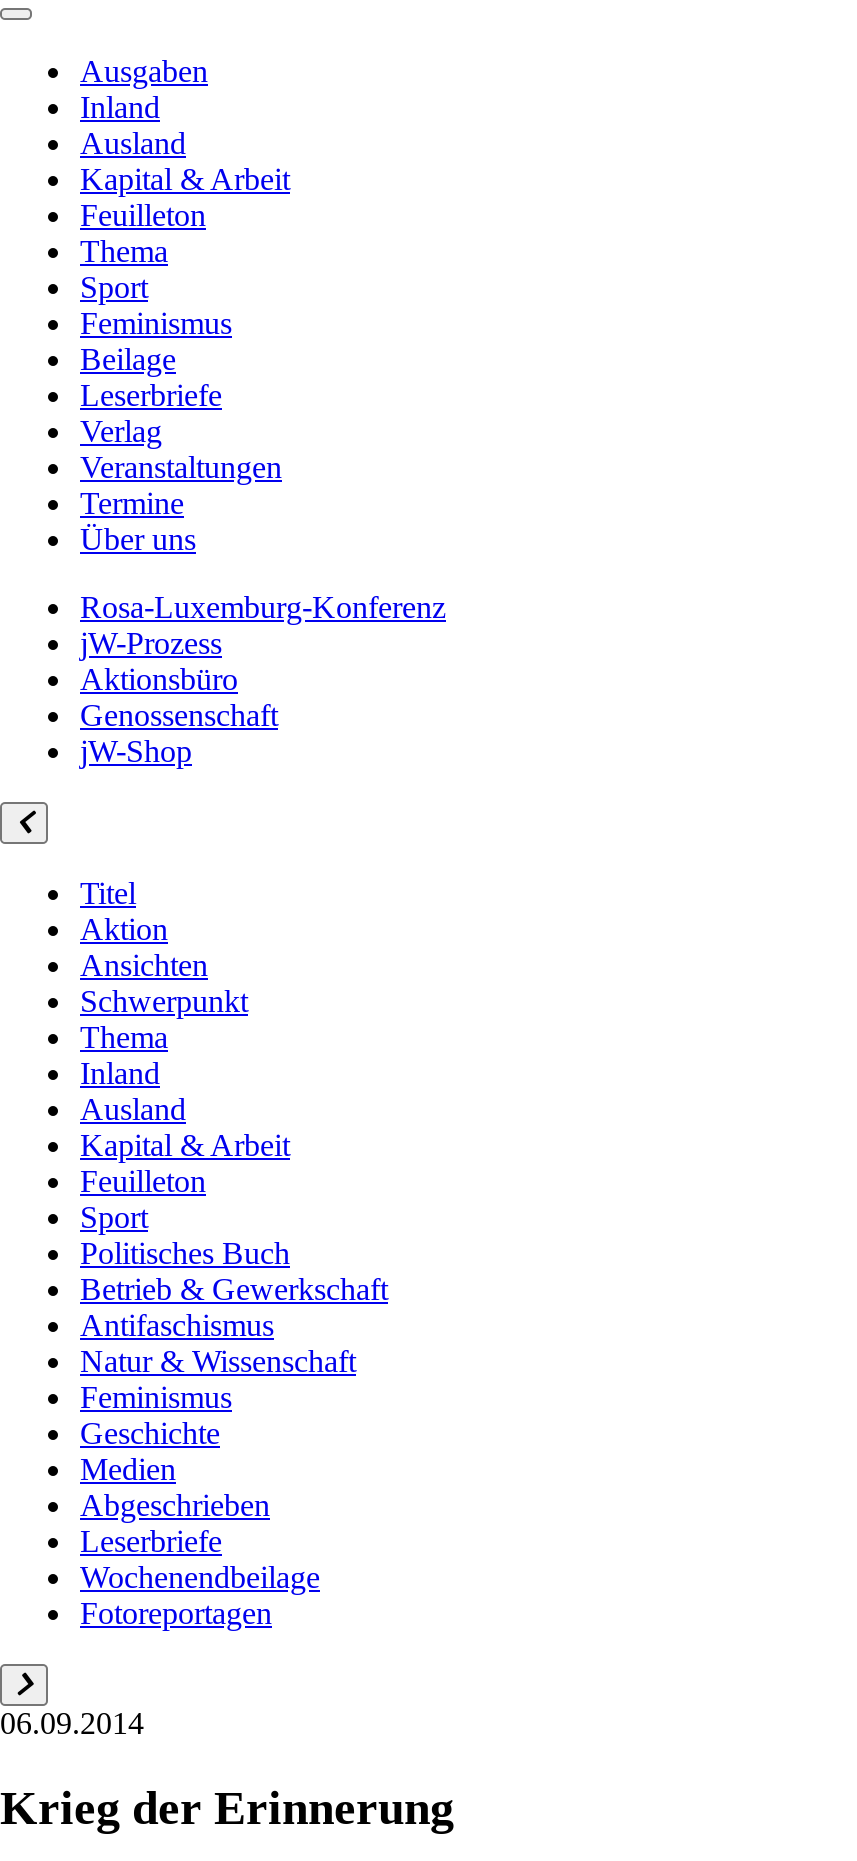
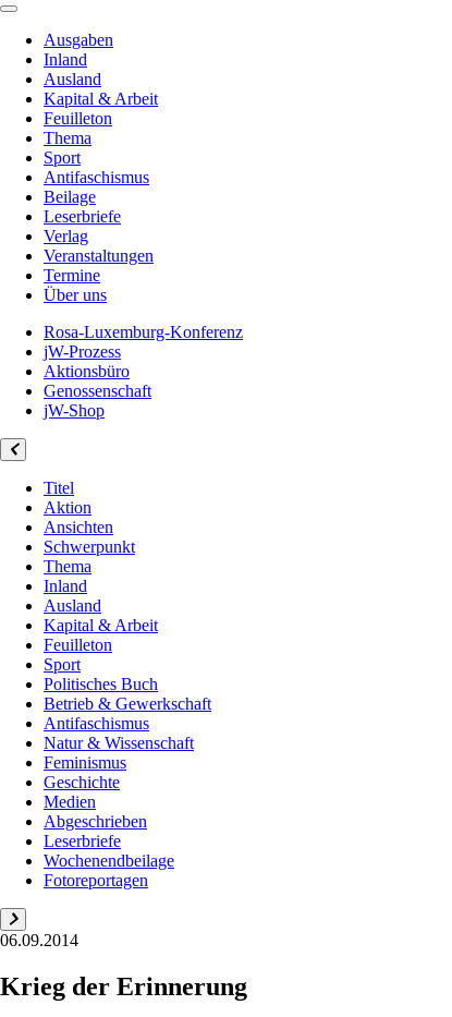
[80,306,232,340] Feminismus -> [44,168,149,186] Antifaschismus

